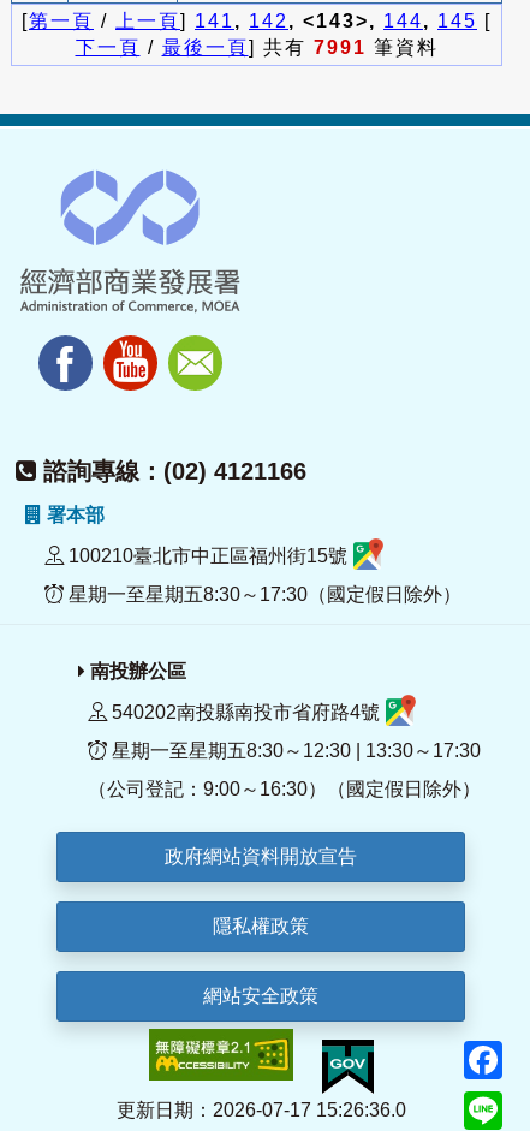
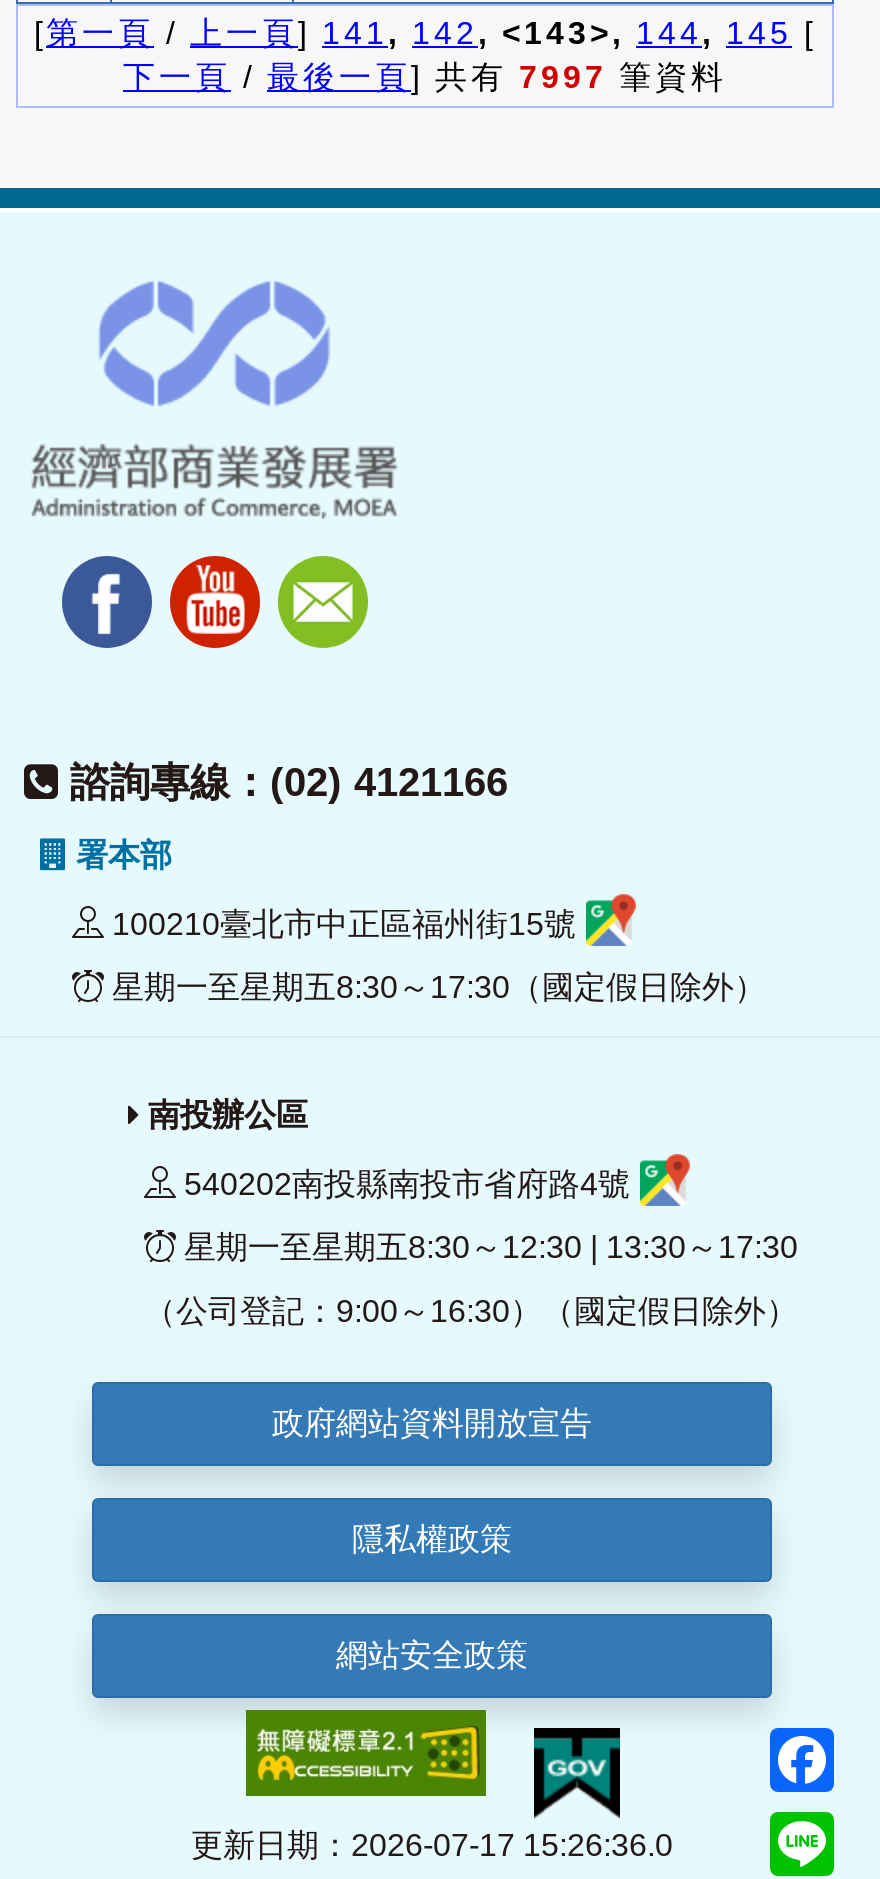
[75,37,438,58] 下一頁/最後一頁] 共有7991筆資料 -> [123,60,727,94] 下一頁/最後一頁] 共有7997筆資料

